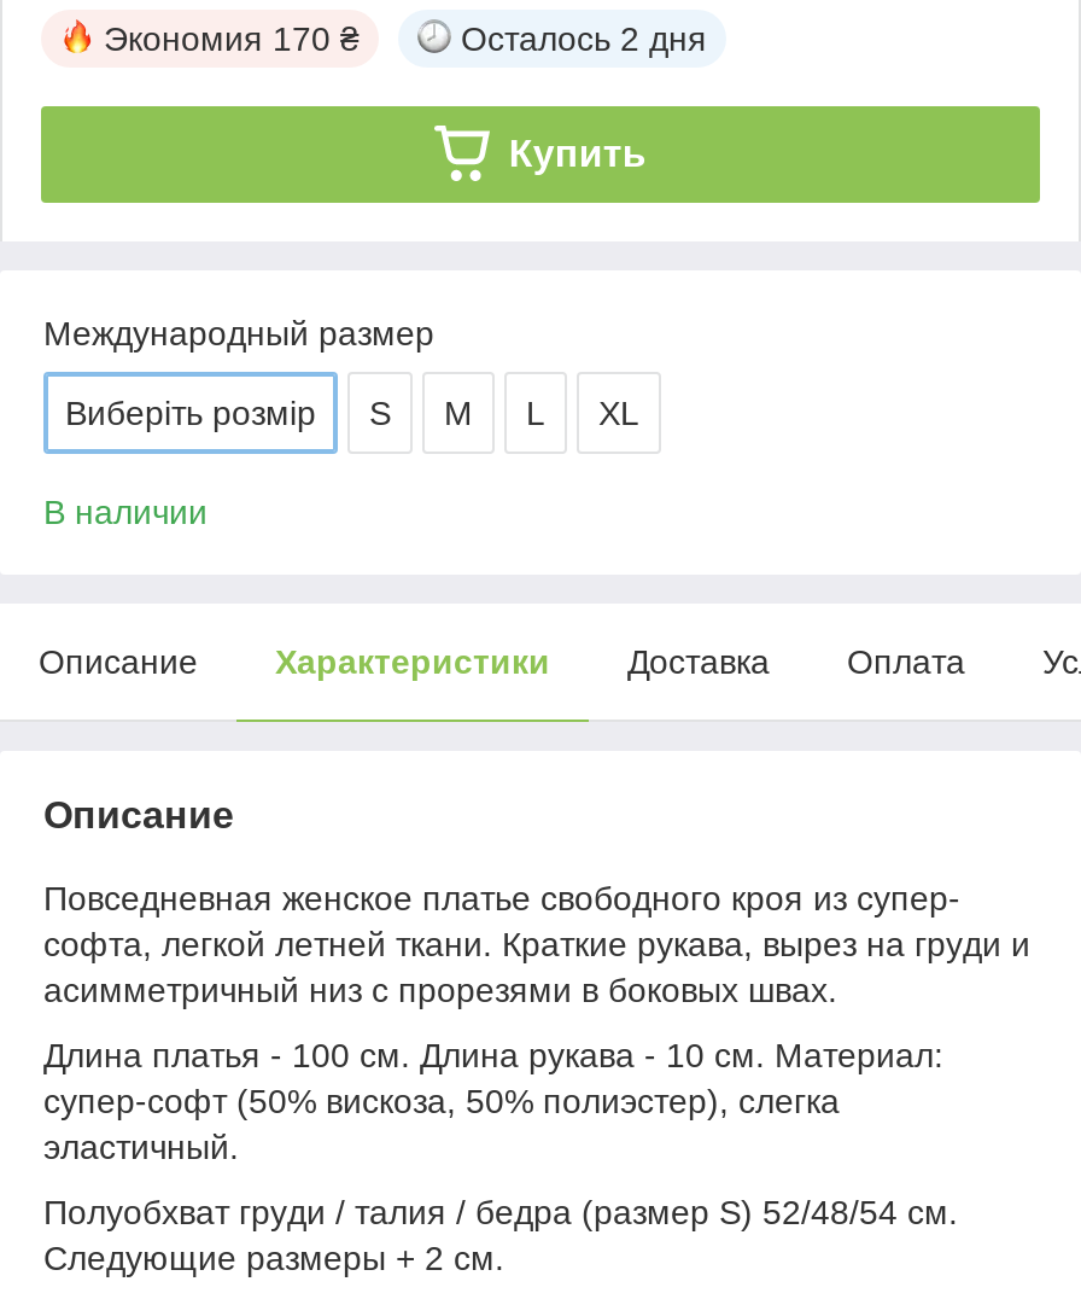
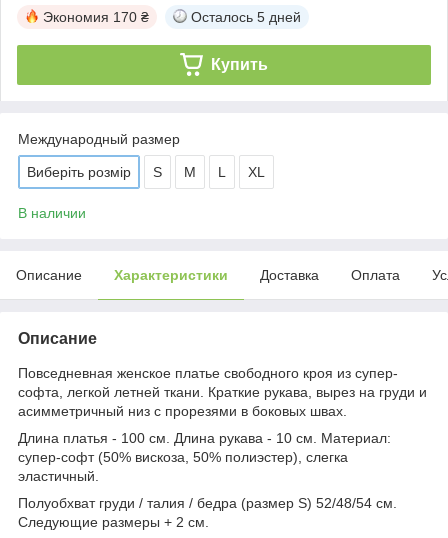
[461,19,707,57] Осталось 2 дня -> [191,9,301,25] Осталось 5 дней

